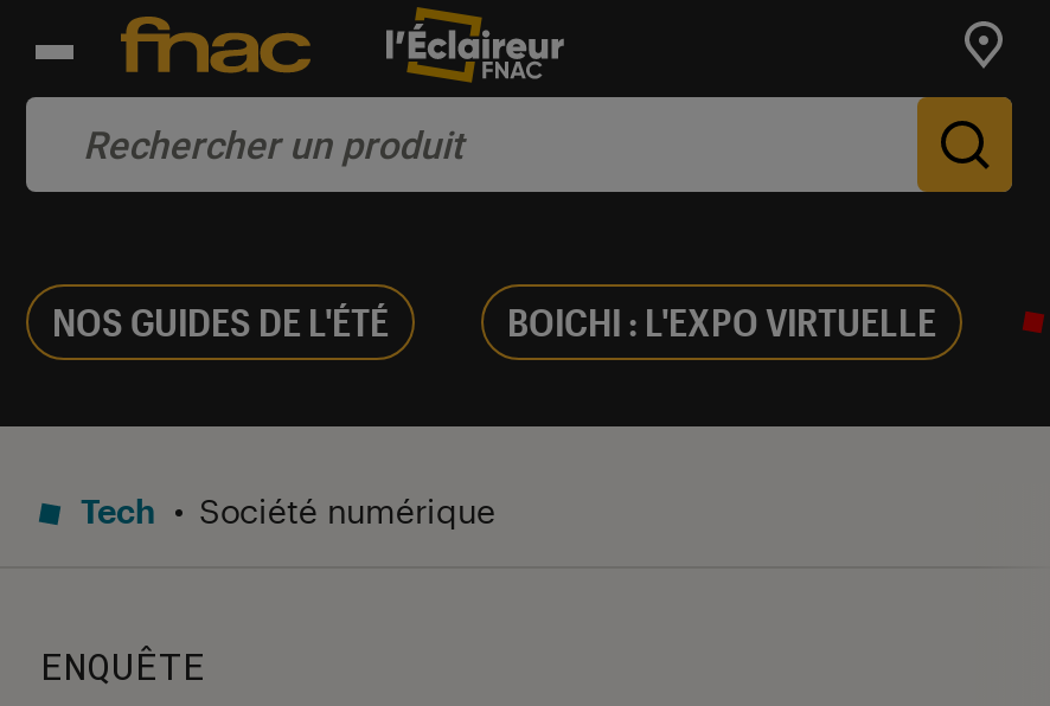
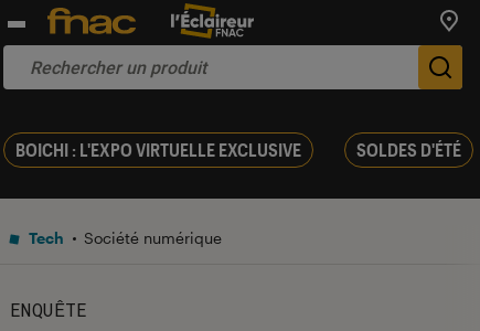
[52,299,936,344] NOS GUIDES DE L'ÉTÉ | BOICHI : L'EXPO VIRTUELLE -> [15,139,461,160] BOICHI : L'EXPO VIRTUELLE EXCLUSIVE | SOLDES D'ÉTÉ

